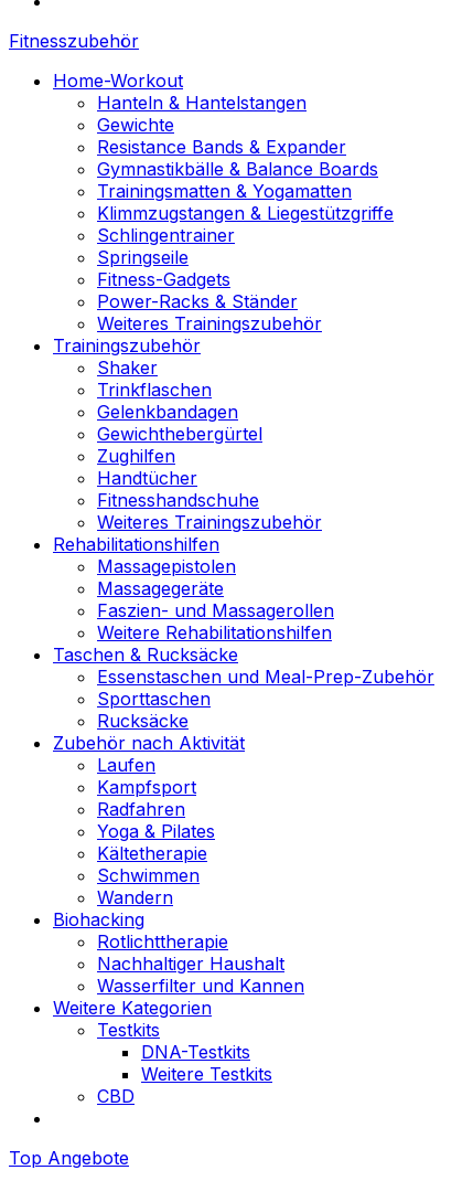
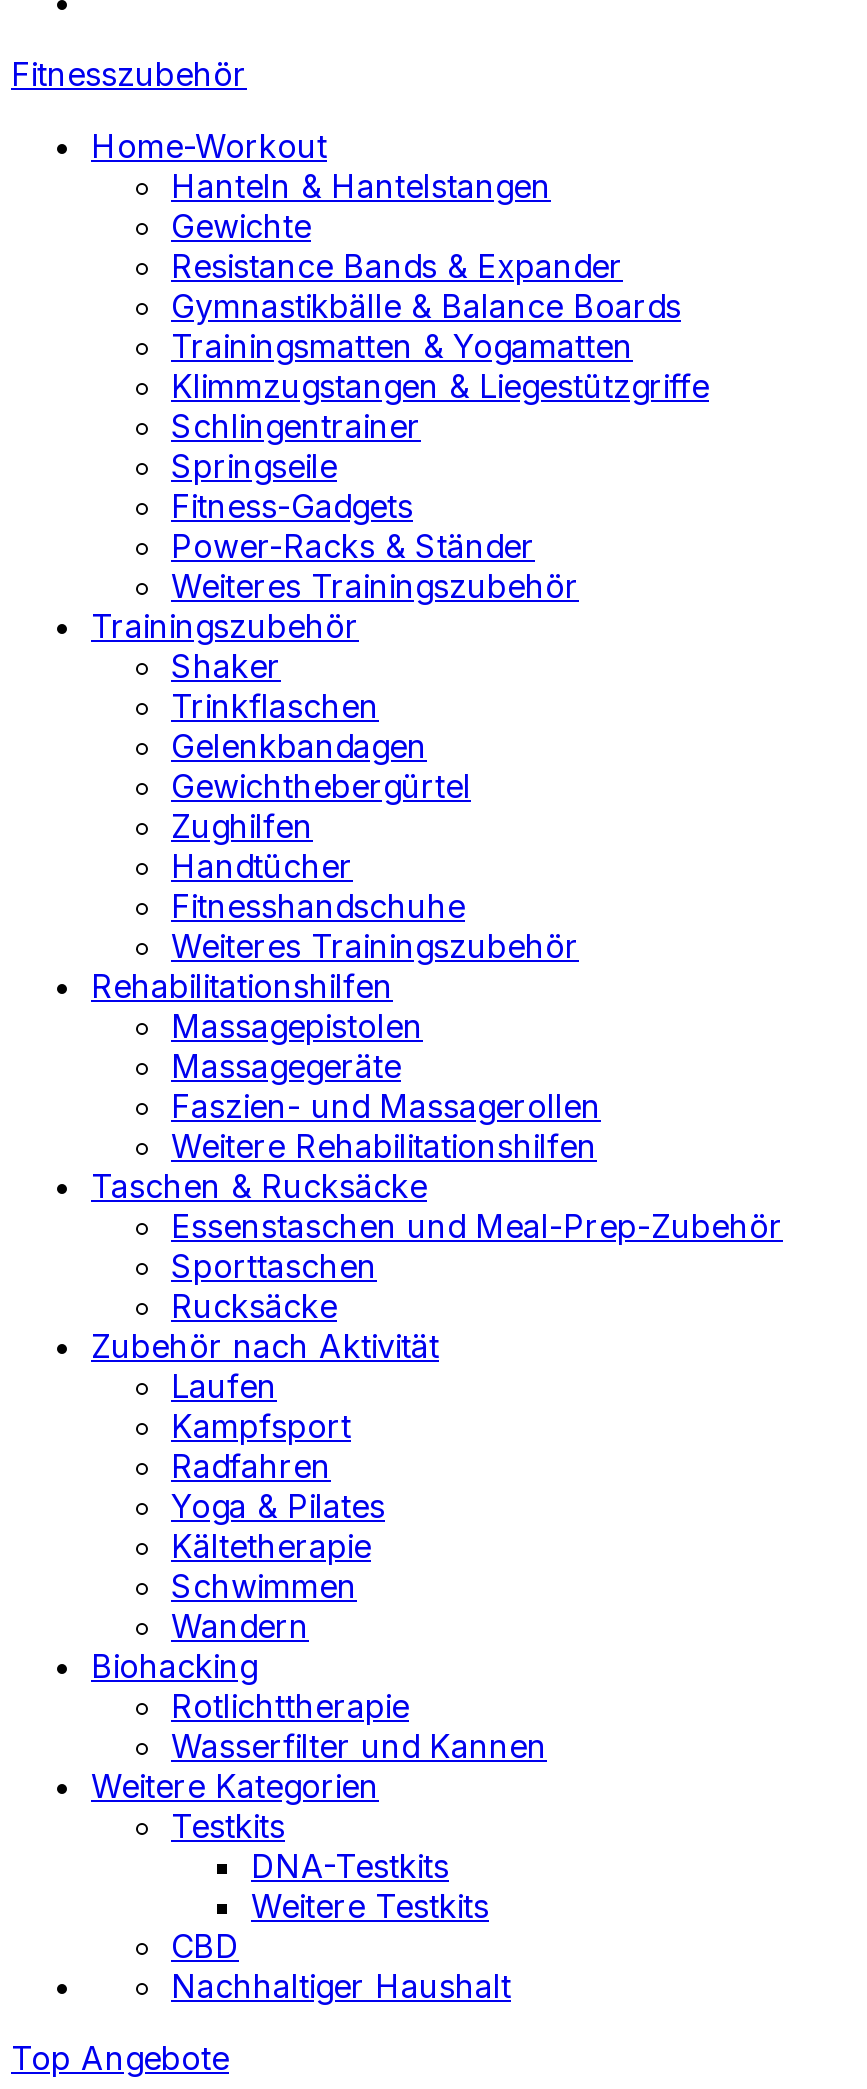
moved [97,953,284,975] -> [171,1966,511,2006]: Nachhaltiger Haushalt

